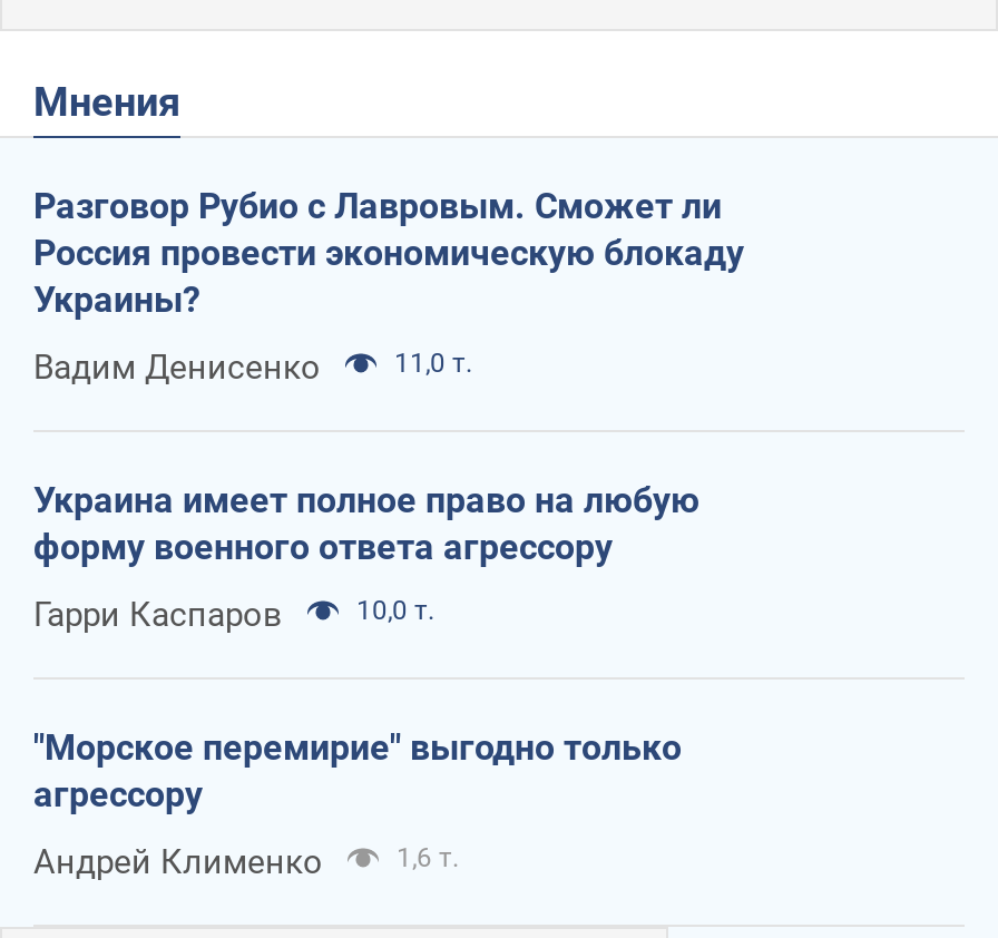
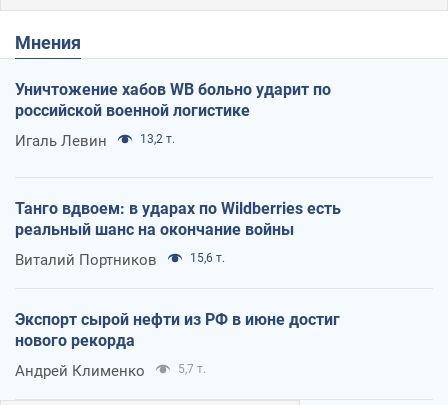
[33,184,744,320] Разговор Рубио с Лавровым. Сможет ли | Россия провести экономическую блокаду | Украины? -> [15,80,331,120] Уничтожение хабов WB больно ударит по | российской военной логистике
[33,347,472,387] Вадим Денисенко | 11,0 т. -> [15,132,175,150] Игаль Левин | 13,2 т.
[33,478,699,567] Украина имеет полное право на любую | форму военного ответа агрессору -> [15,199,341,239] Танго вдвоем: в ударах по Wildberries есть | реальный шанс на окончание войны
[33,594,434,634] Гарри Каспаров | 10,0 т. -> [15,251,225,269] Виталий Портников | 15,6 т.
[33,726,682,815] "Морское перемирие" выгодно только | агрессору -> [15,310,340,350] Экспорт сырой нефти из РФ в июне достиг | нового рекорда
[397,842,459,873] 1,6 т. -> [178,362,206,376] 5,7 т.

